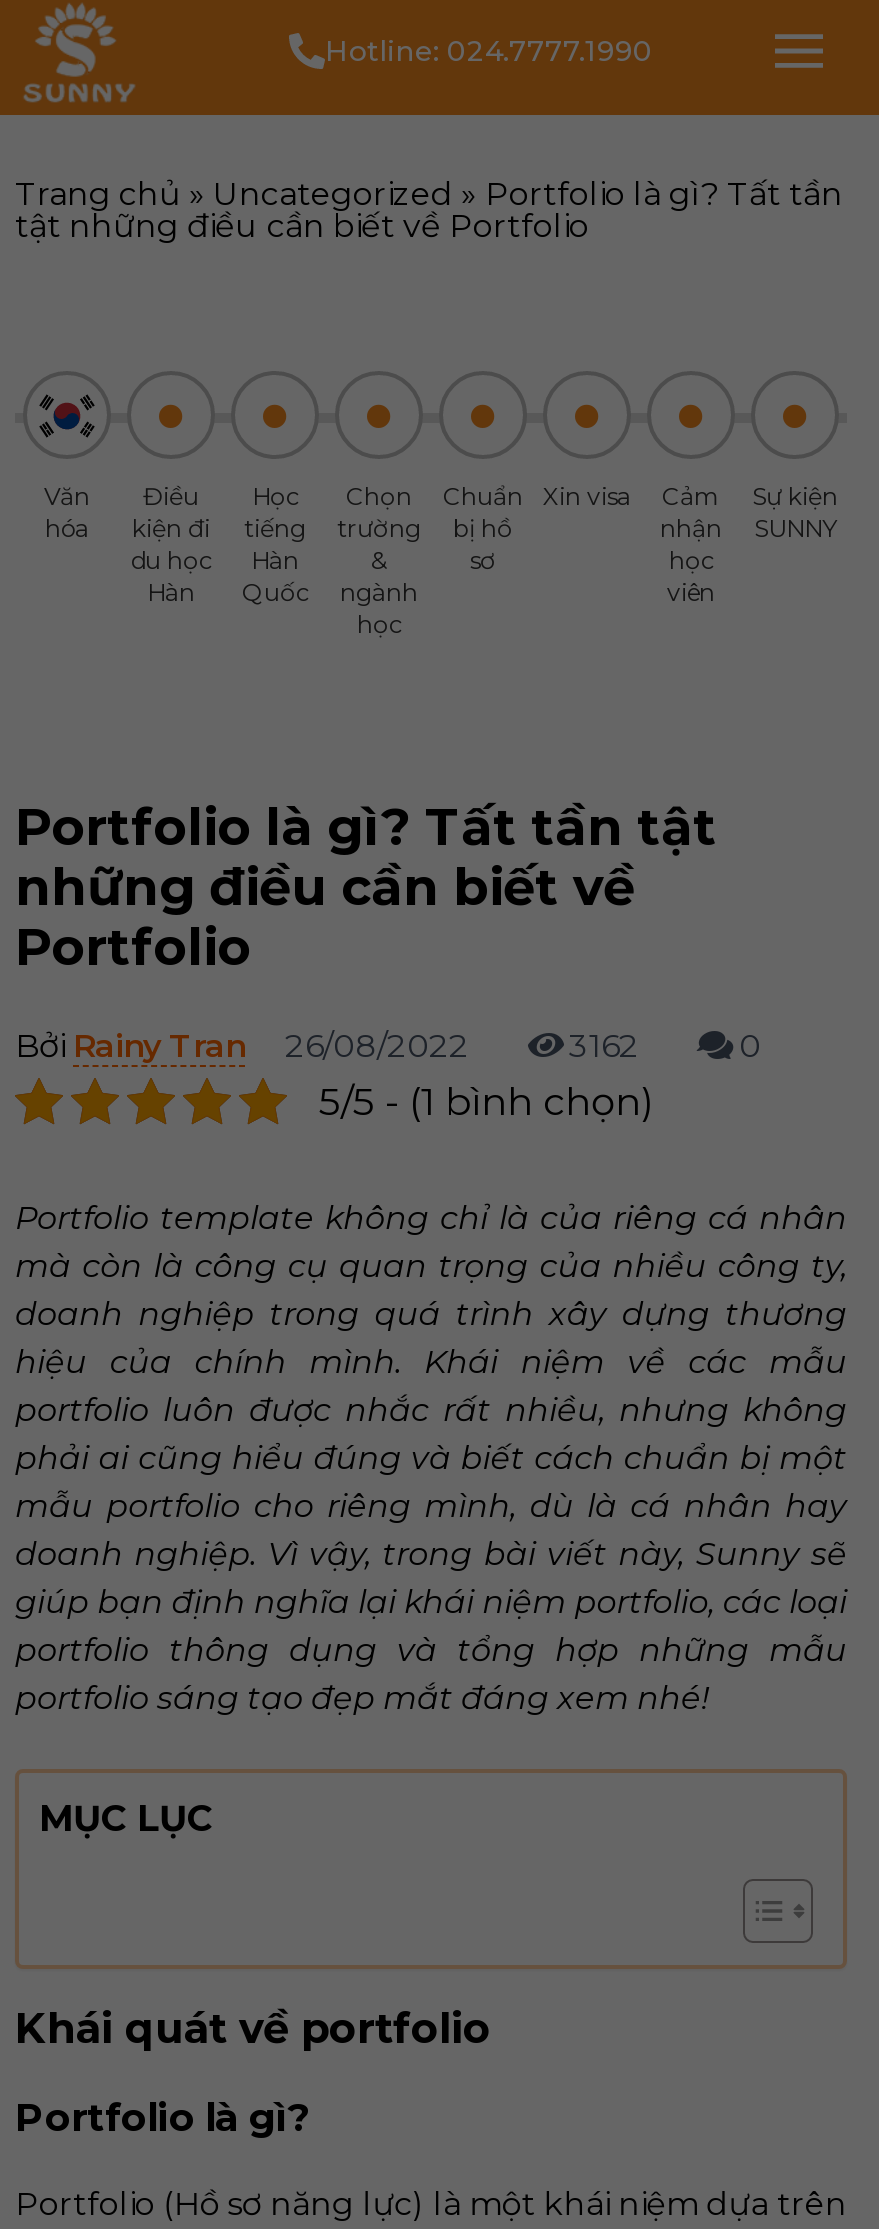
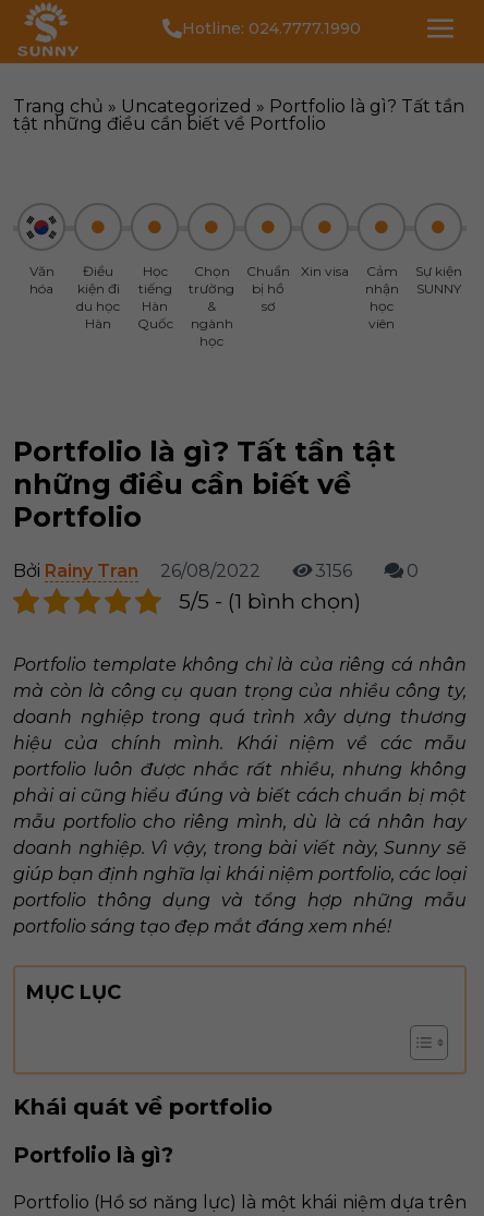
[561,1028,639,1066] 3162 -> [311,561,352,582] 3156

